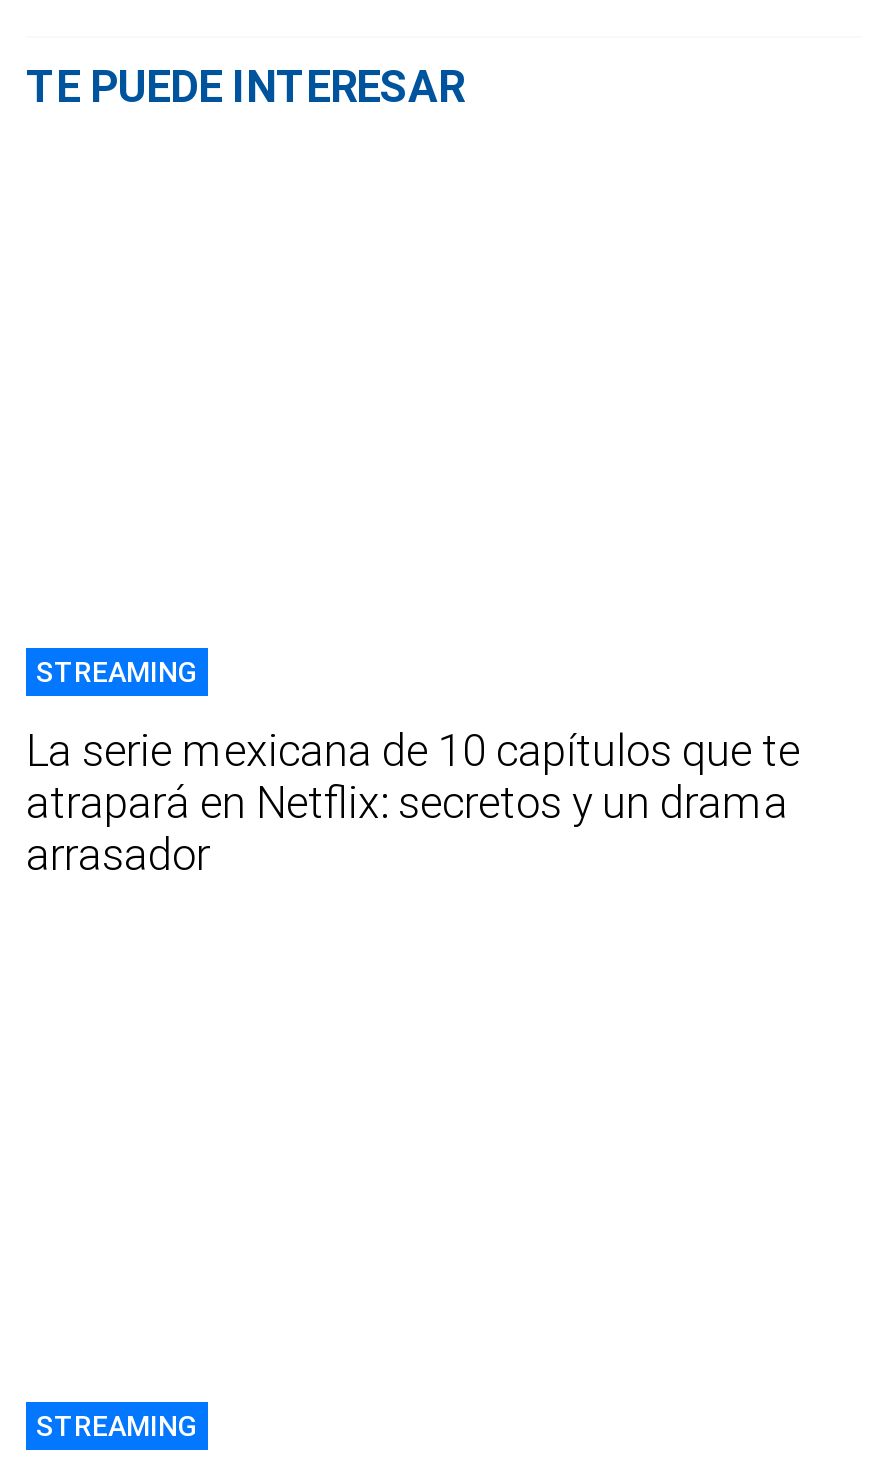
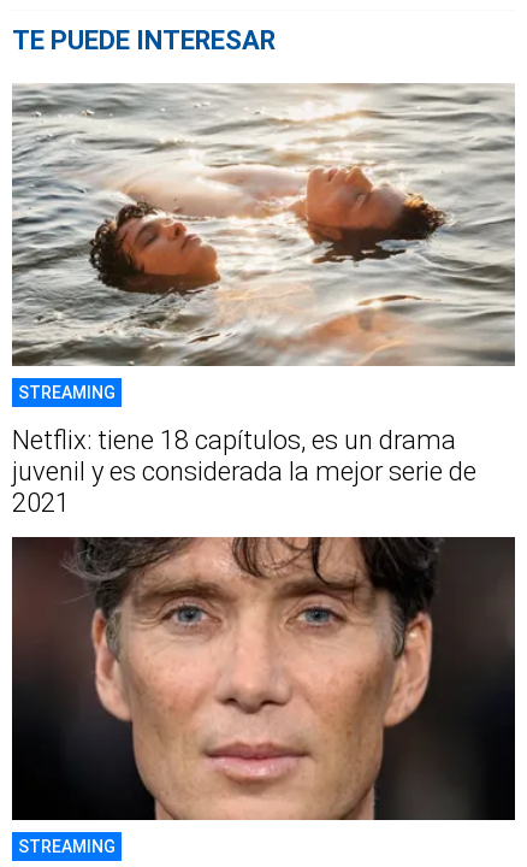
none -> [11,82,516,367] [image]
none -> [11,536,516,821] [image]
[26,726,800,880] La serie mexicana de 10 capítulos que te | atrapará en Netflix: secretos y un drama | arrasador -> [12,425,476,518] Netflix: tiene 18 capítulos, es un drama | juvenil y es considerada la mejor serie de | 2021

